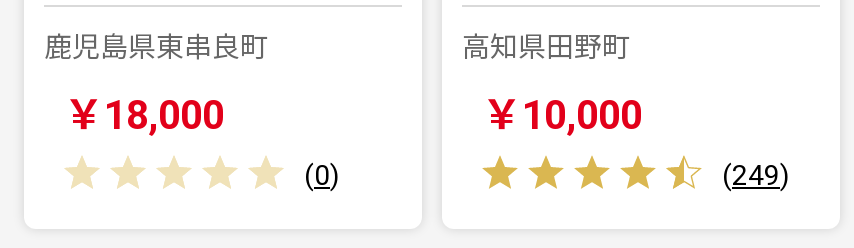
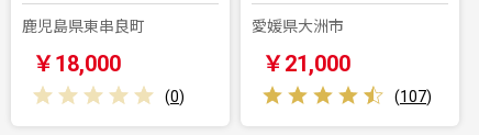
[462,31,630,63] 高知県田野町 -> [252,18,344,35] 愛媛県大洲市
[482,91,790,191] ￥10,000 | (249) -> [263,51,432,106] ￥21,000 | (107)

